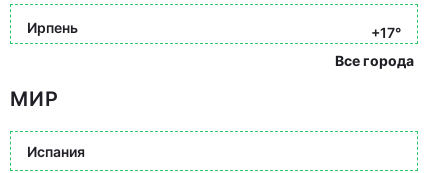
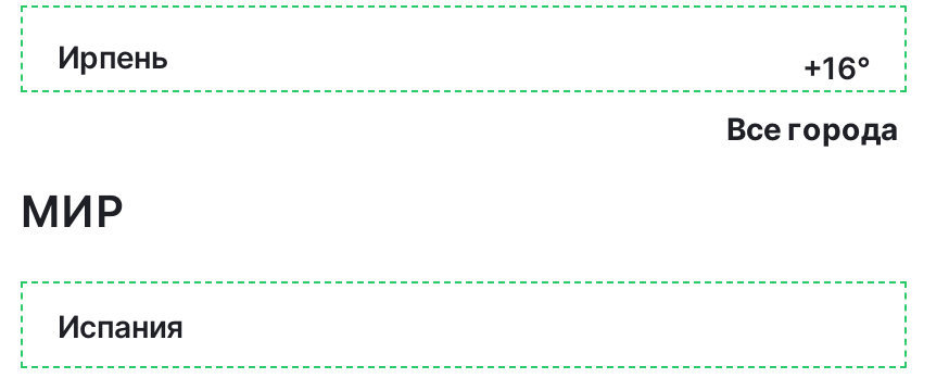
[371,24,401,41] +17° -> [802,49,870,86] +16°

